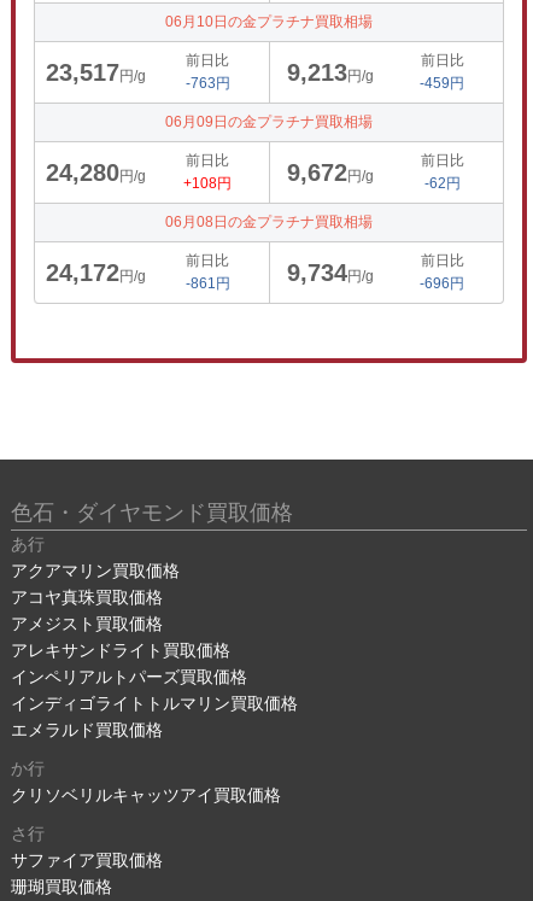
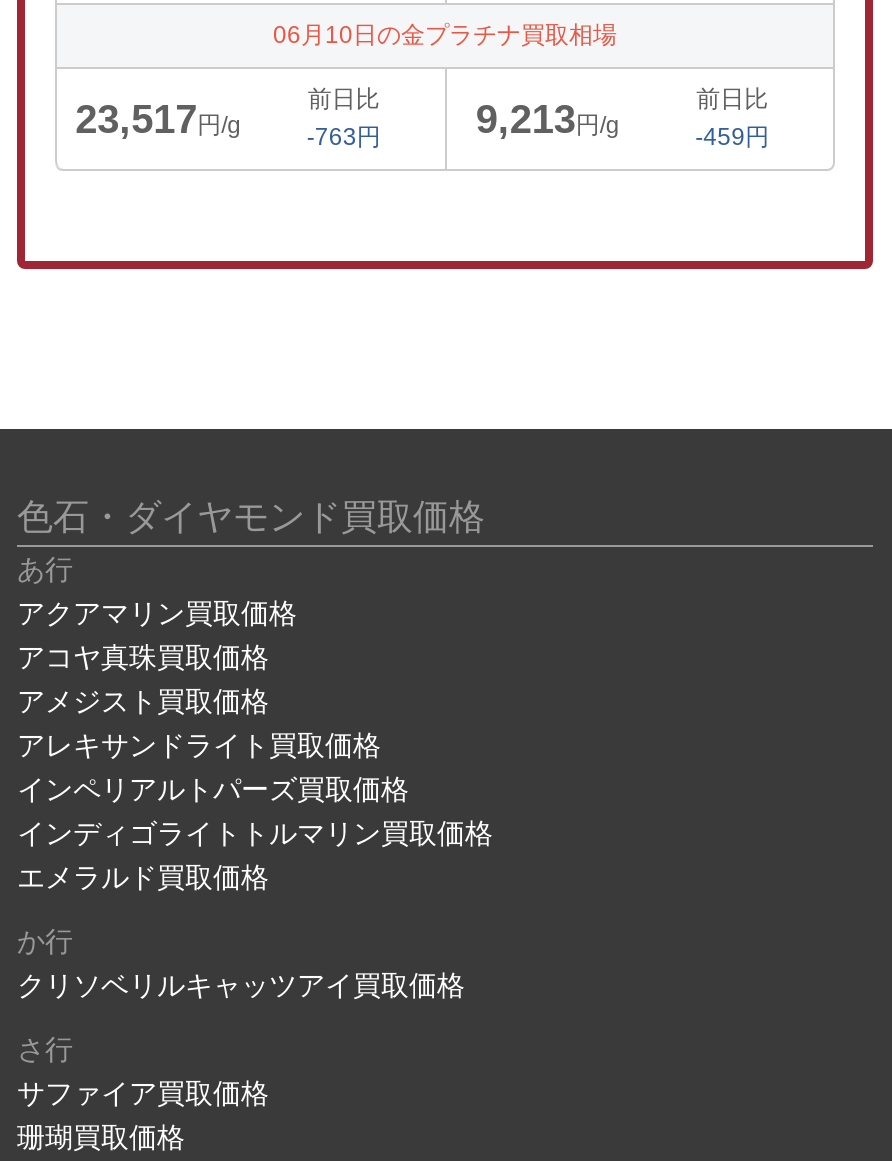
[46,113,465,292] 06月09日の金プラチナ買取相場 | 24,280円/g | 前日比 | +108円 | 9,672円/g | 前日比 | -62円 | 06月08日の金プラチナ買取相場 | 24,172円/g | 前日比 | -861円 | 9,734円/g | 前日比 | -696円 -> none

